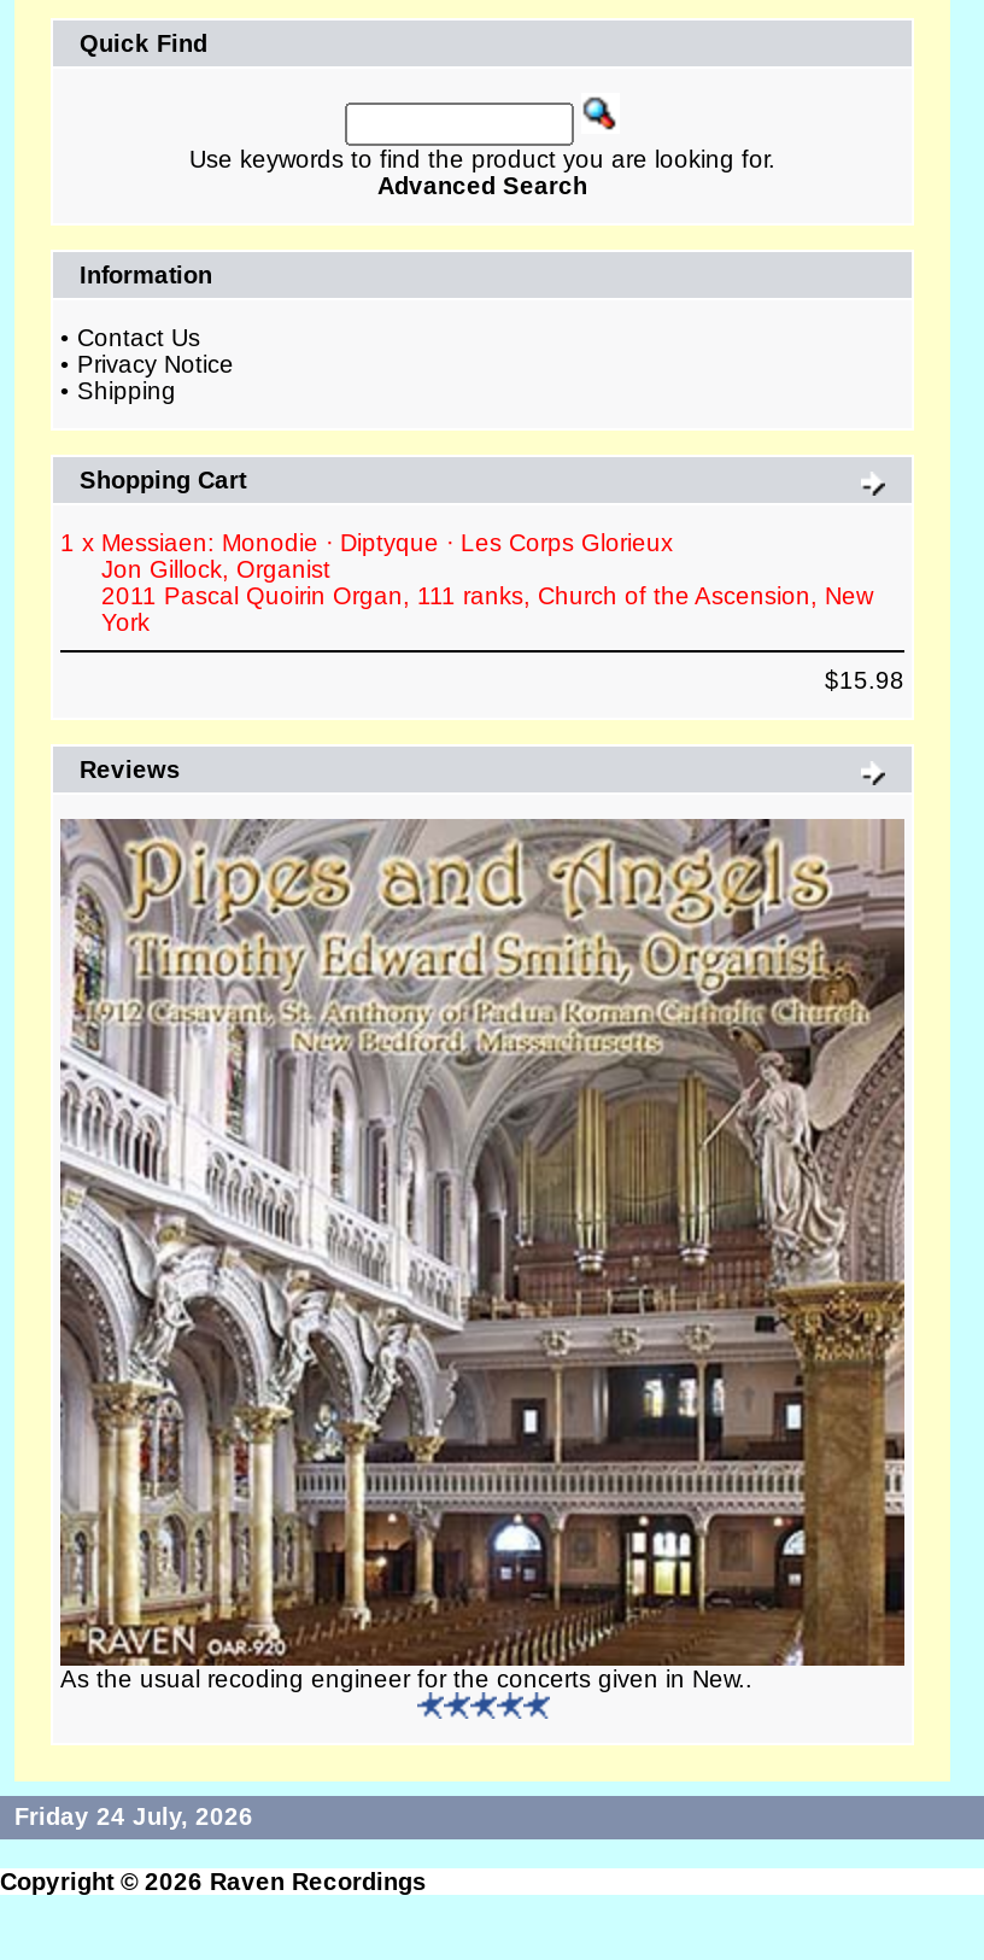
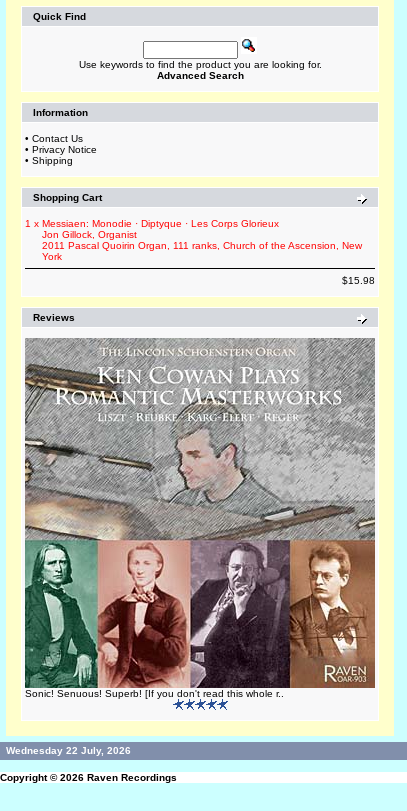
[58,819,907,1692] [image] | As the usual recoding engineer for the concerts given in New.. -> [24,338,376,699] [image] | Sonic! Senuous! Superb! [If you don't read this whole r..
[0,1803,268,1830] Friday 24 July, 2026 -> [0,745,137,756] Wednesday 22 July, 2026

